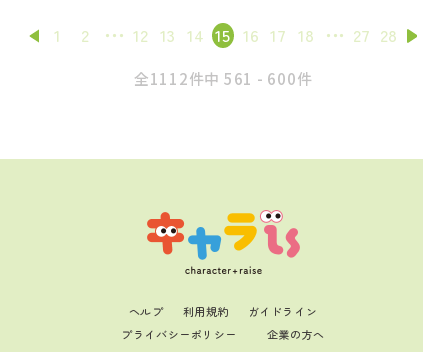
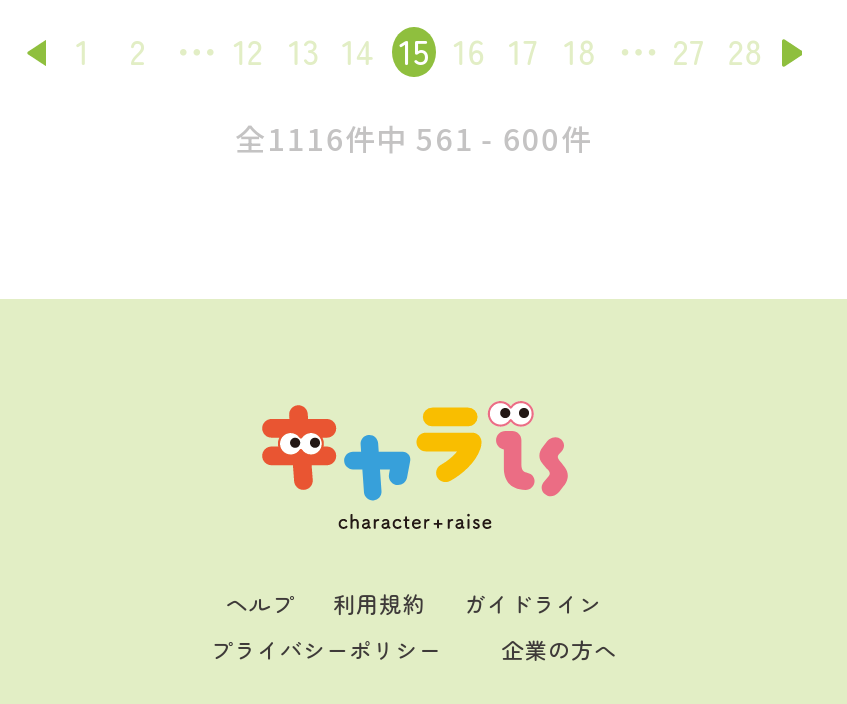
[134,68,312,89] 全1112件中 561 - 600件 -> [236,117,592,159] 全1116件中 561 - 600件

